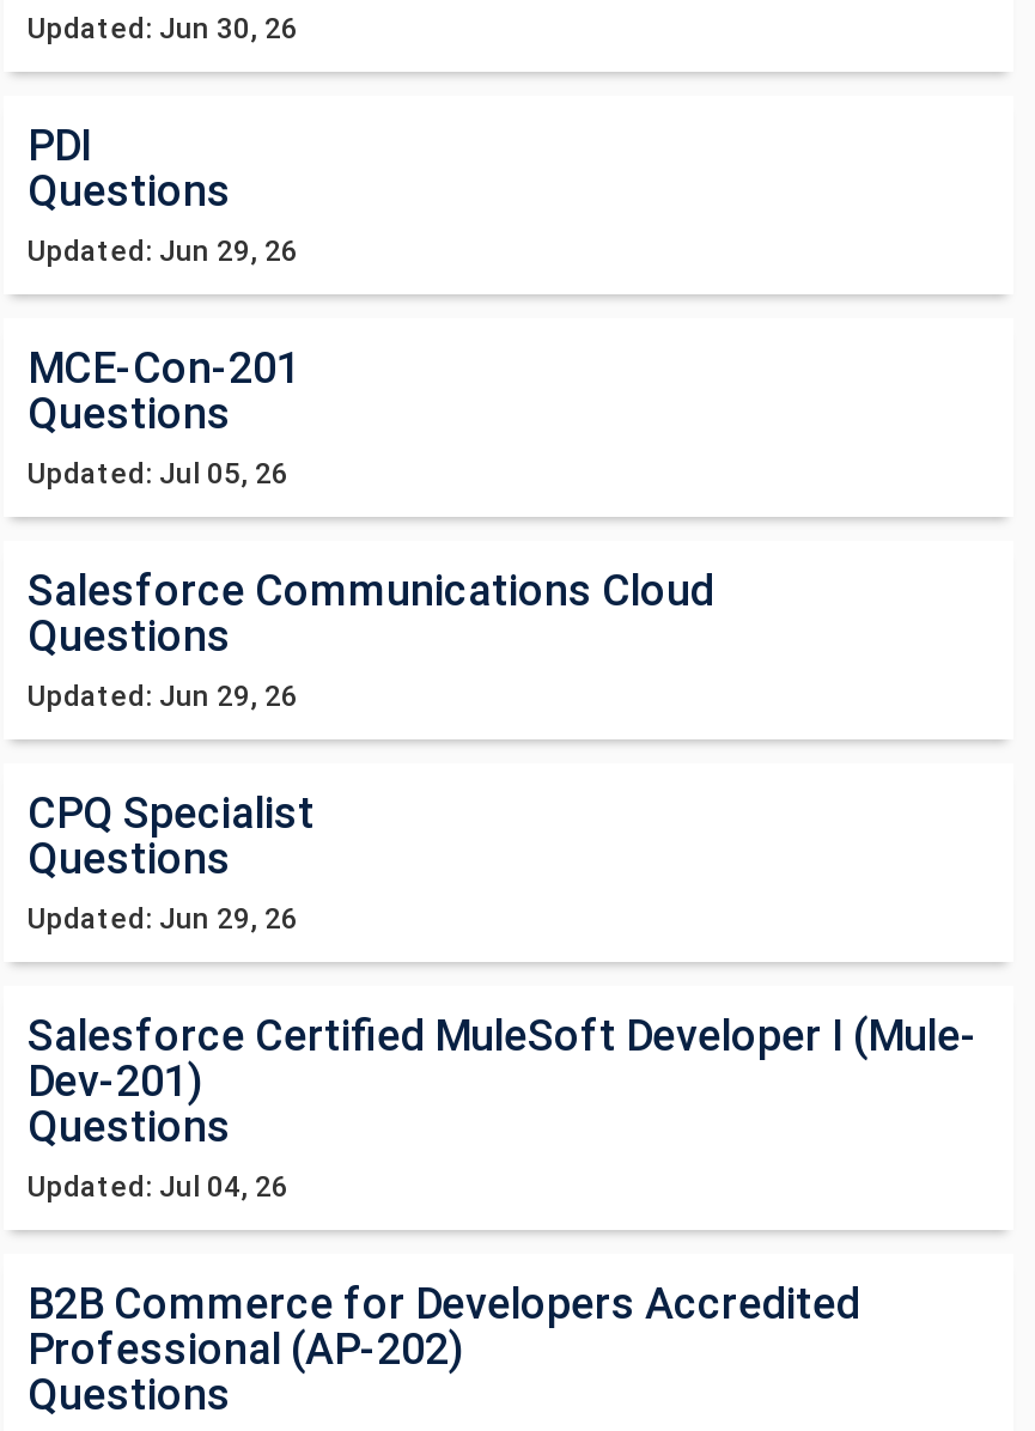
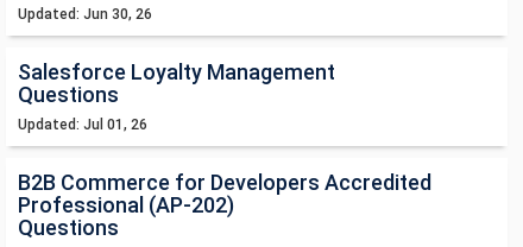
[28,119,92,169] PDI -> [18,59,335,84] Salesforce Loyalty Management
[28,234,978,1203] Updated: Jun 29, 26 | MCE-Con-201 | Questions | Updated: Jul 05, 26 | Salesforce Communications Cloud | Questions | Updated: Jun 29, 26 | CPQ Specialist | Questions | Updated: Jun 29, 26 | Salesforce Certified MuleSoft Developer I (Mule- | Dev-201) | Questions | Updated: Jul 04, 26 -> [18,116,147,133] Updated: Jul 01, 26

